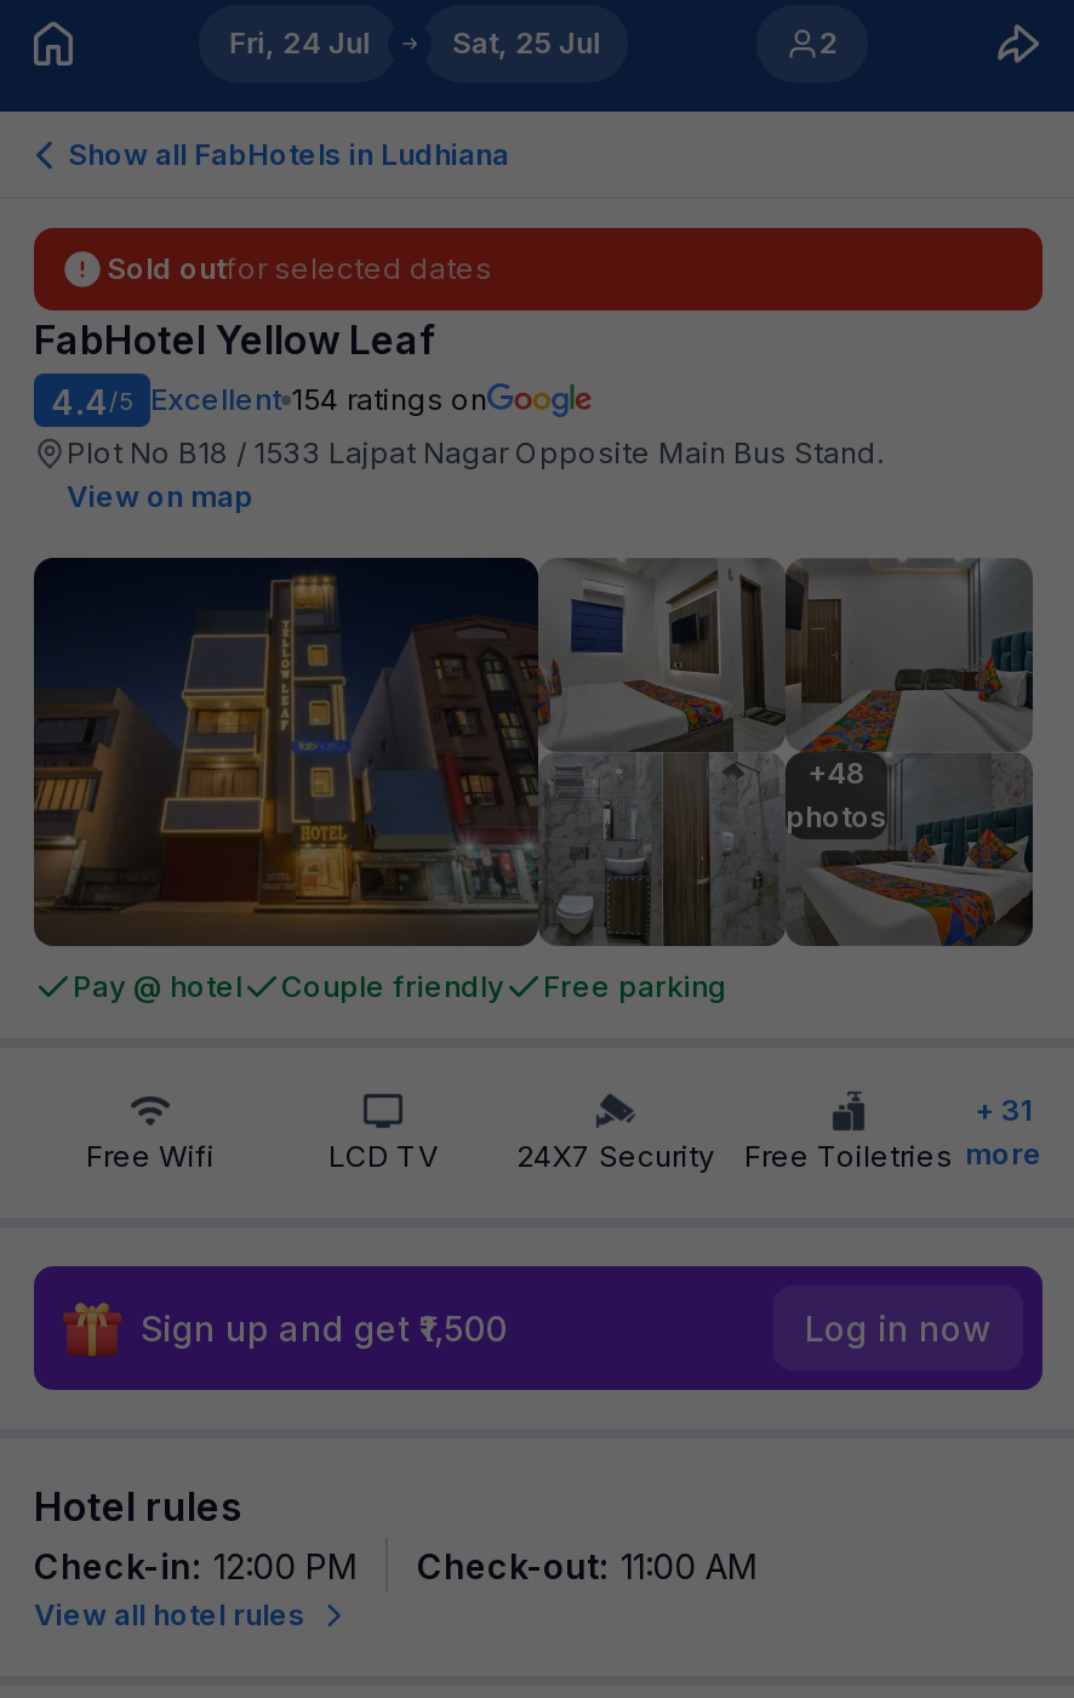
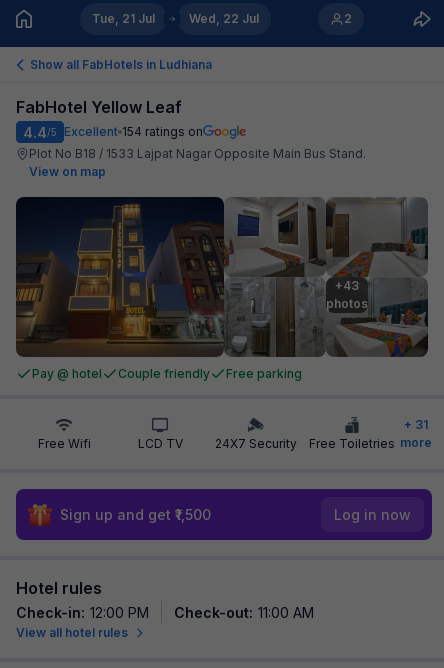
[229,24,369,61] Fri, 24 Jul -> [92,11,155,26] Tue, 21 Jul
[452,24,600,61] Sat, 25 Jul -> [189,11,259,26] Wed, 22 Jul
[107,250,492,286] Sold outfor selected dates -> none
[807,754,866,791] +48 -> [335,278,359,293] +43

